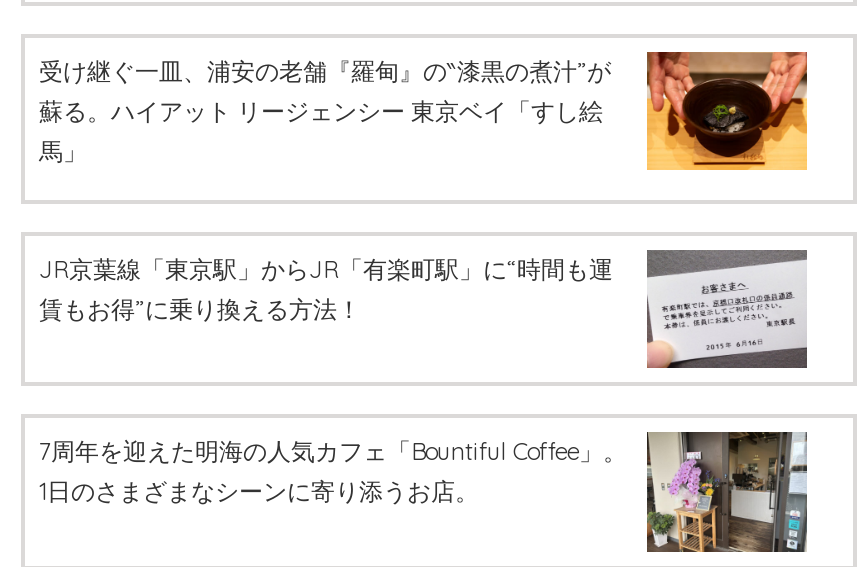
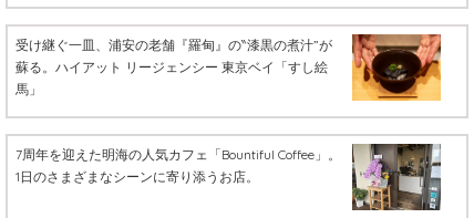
[39,251,807,369] [image] | JR京葉線「東京駅」からJR「有楽町駅」に“時間も運 | 賃もお得”に乗り換える方法！ -> none

